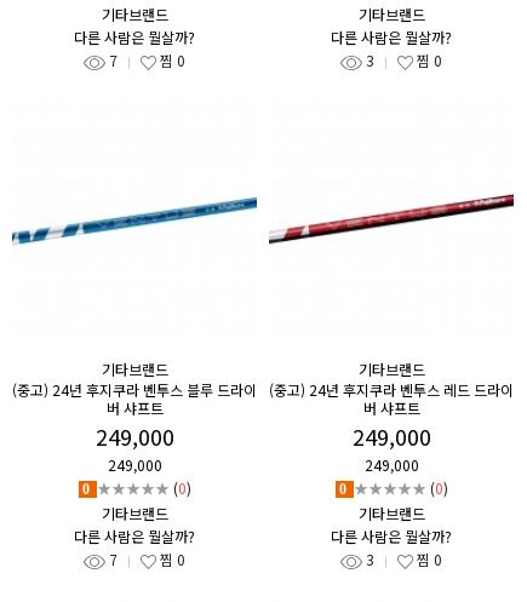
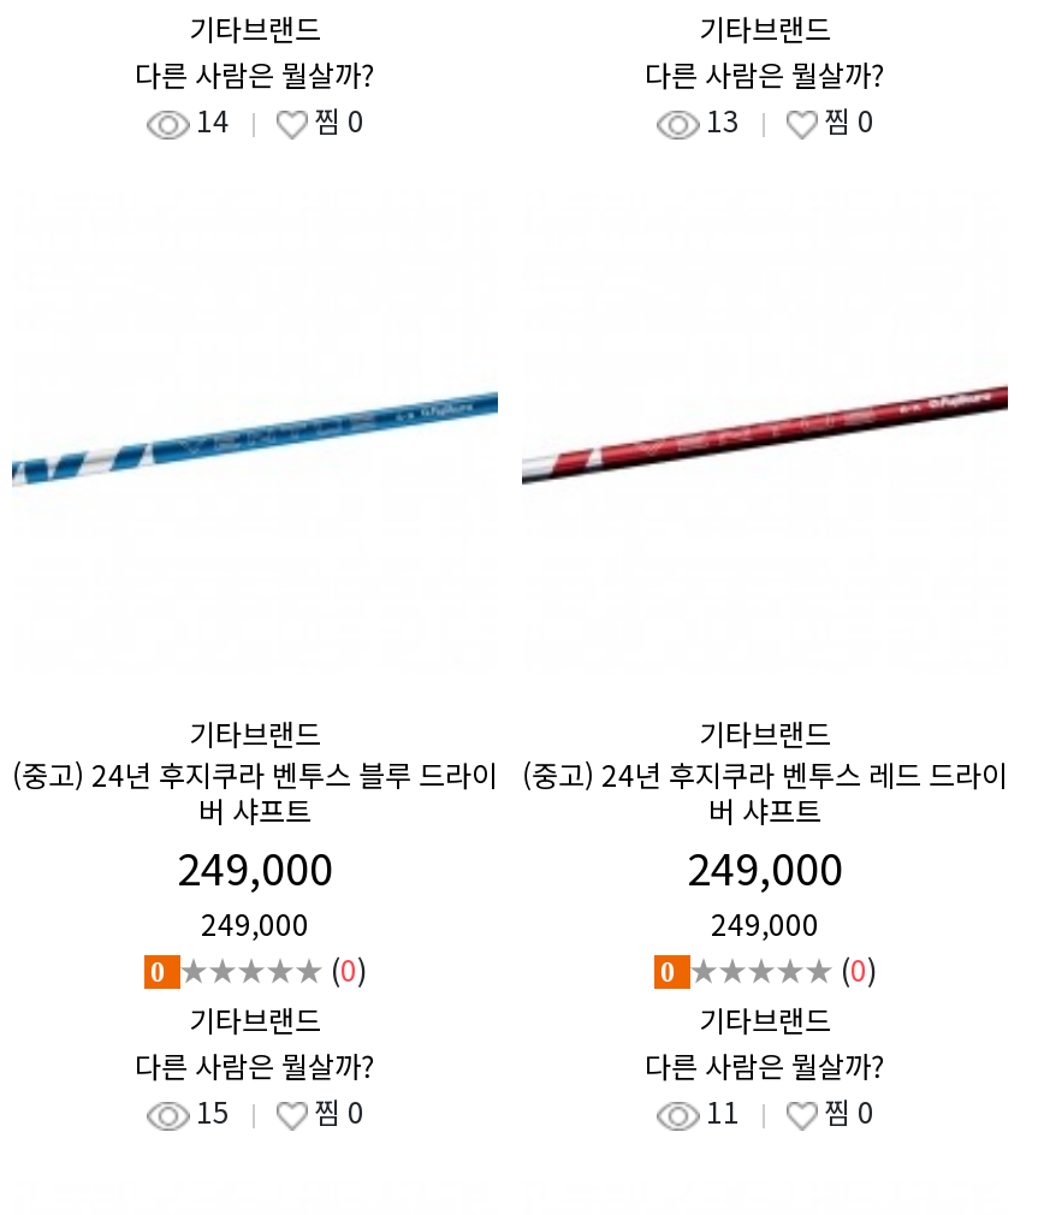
[109,50,185,70] 7 찜 0 -> [196,99,364,140] 14 찜 0
[366,50,442,70] 3 찜 0 -> [706,99,874,140] 13 찜 0
[109,549,185,569] 7 찜 0 -> [196,1090,364,1131] 15 찜 0
[366,549,442,569] 3 찜 0 -> [706,1090,874,1131] 11 찜 0

